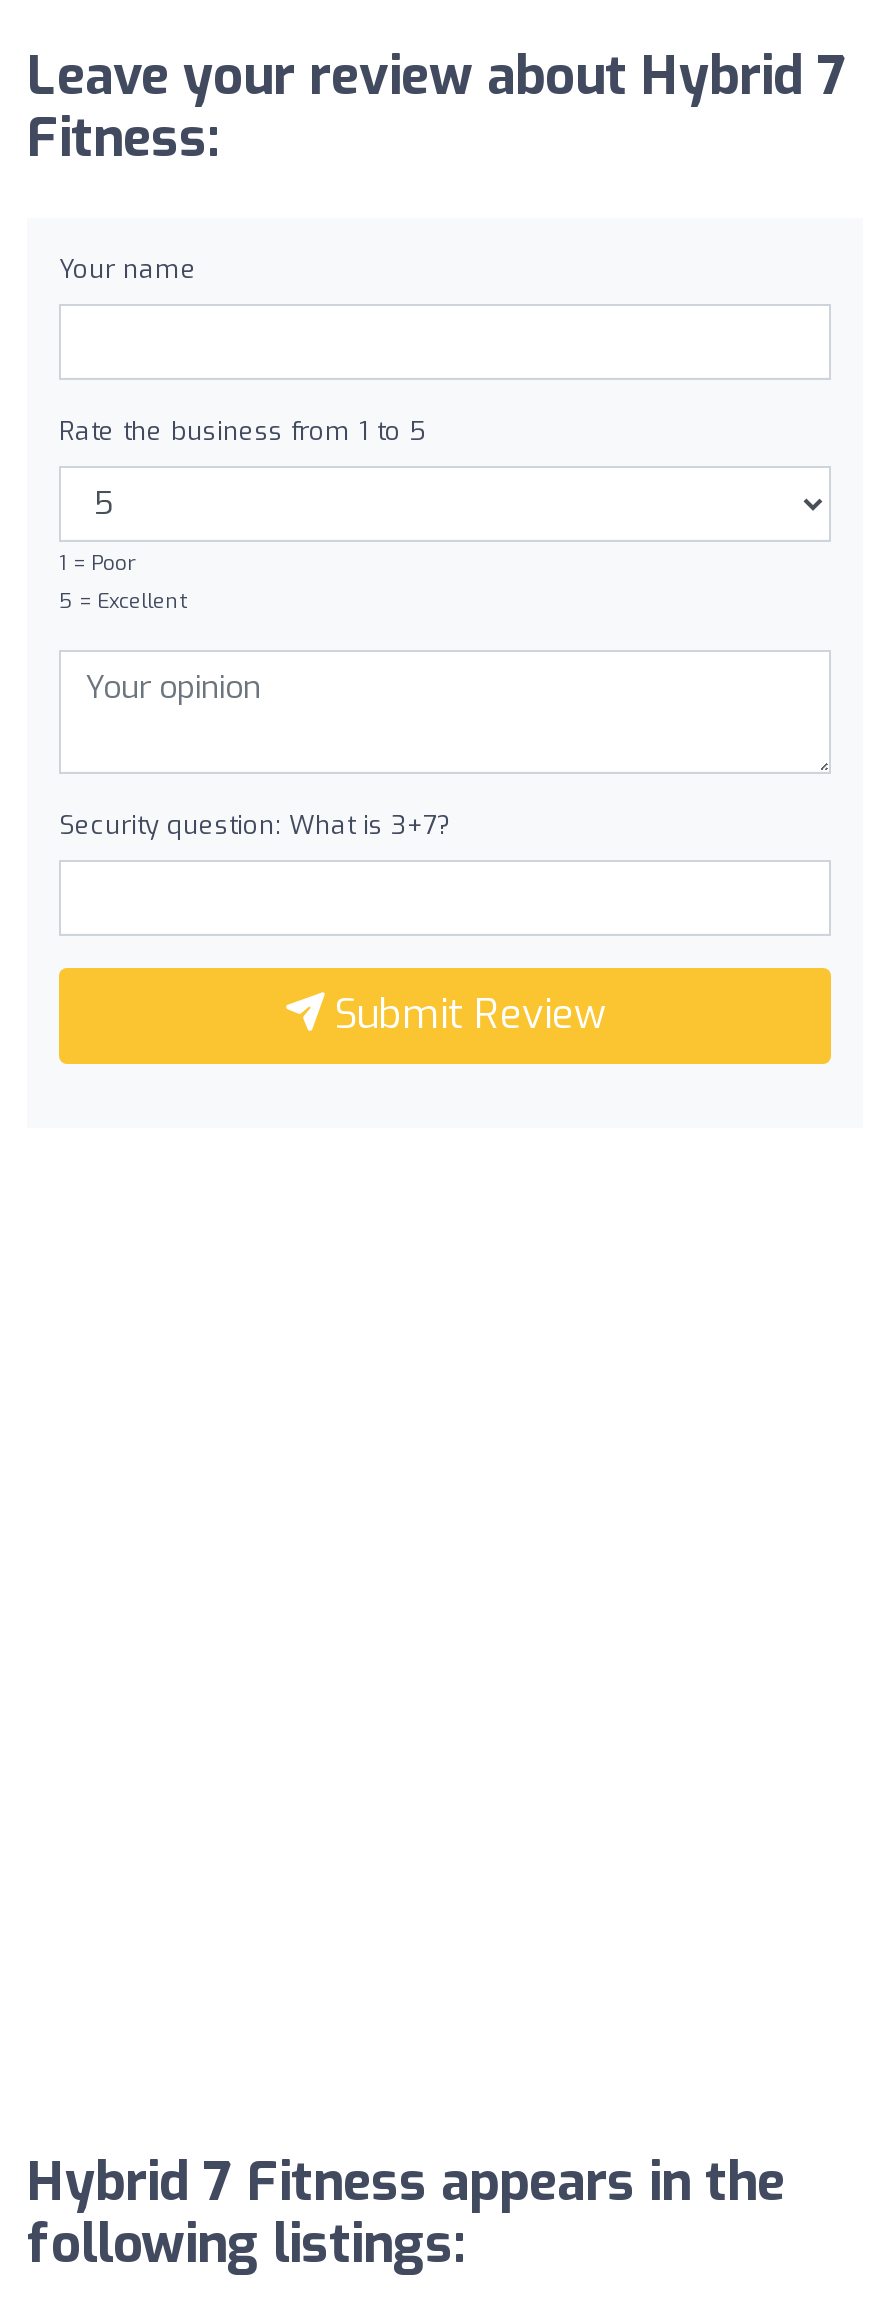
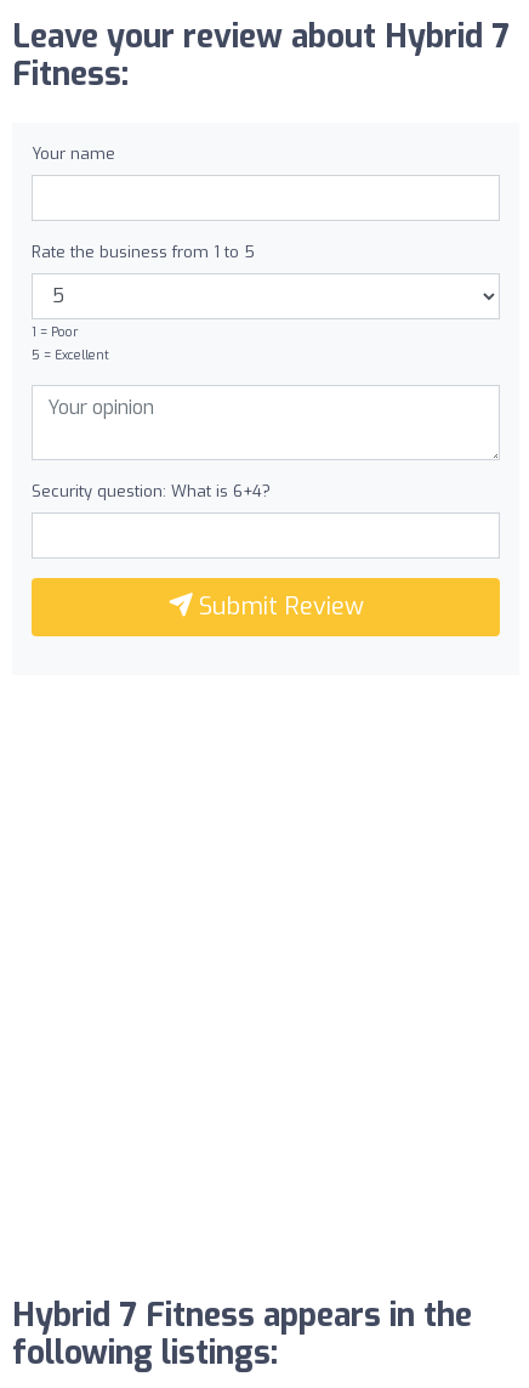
[59,807,451,841] Security question: What is 3+7? -> [32,480,271,501] Security question: What is 6+4?

